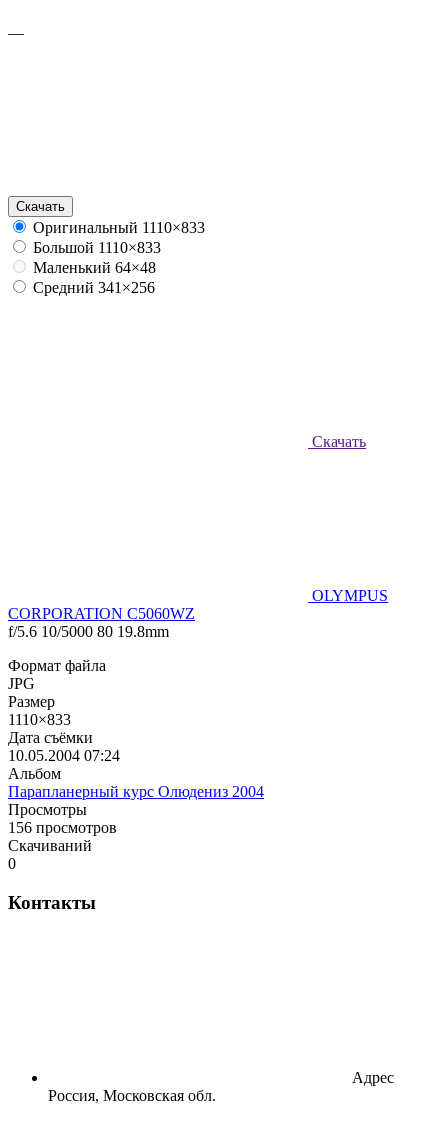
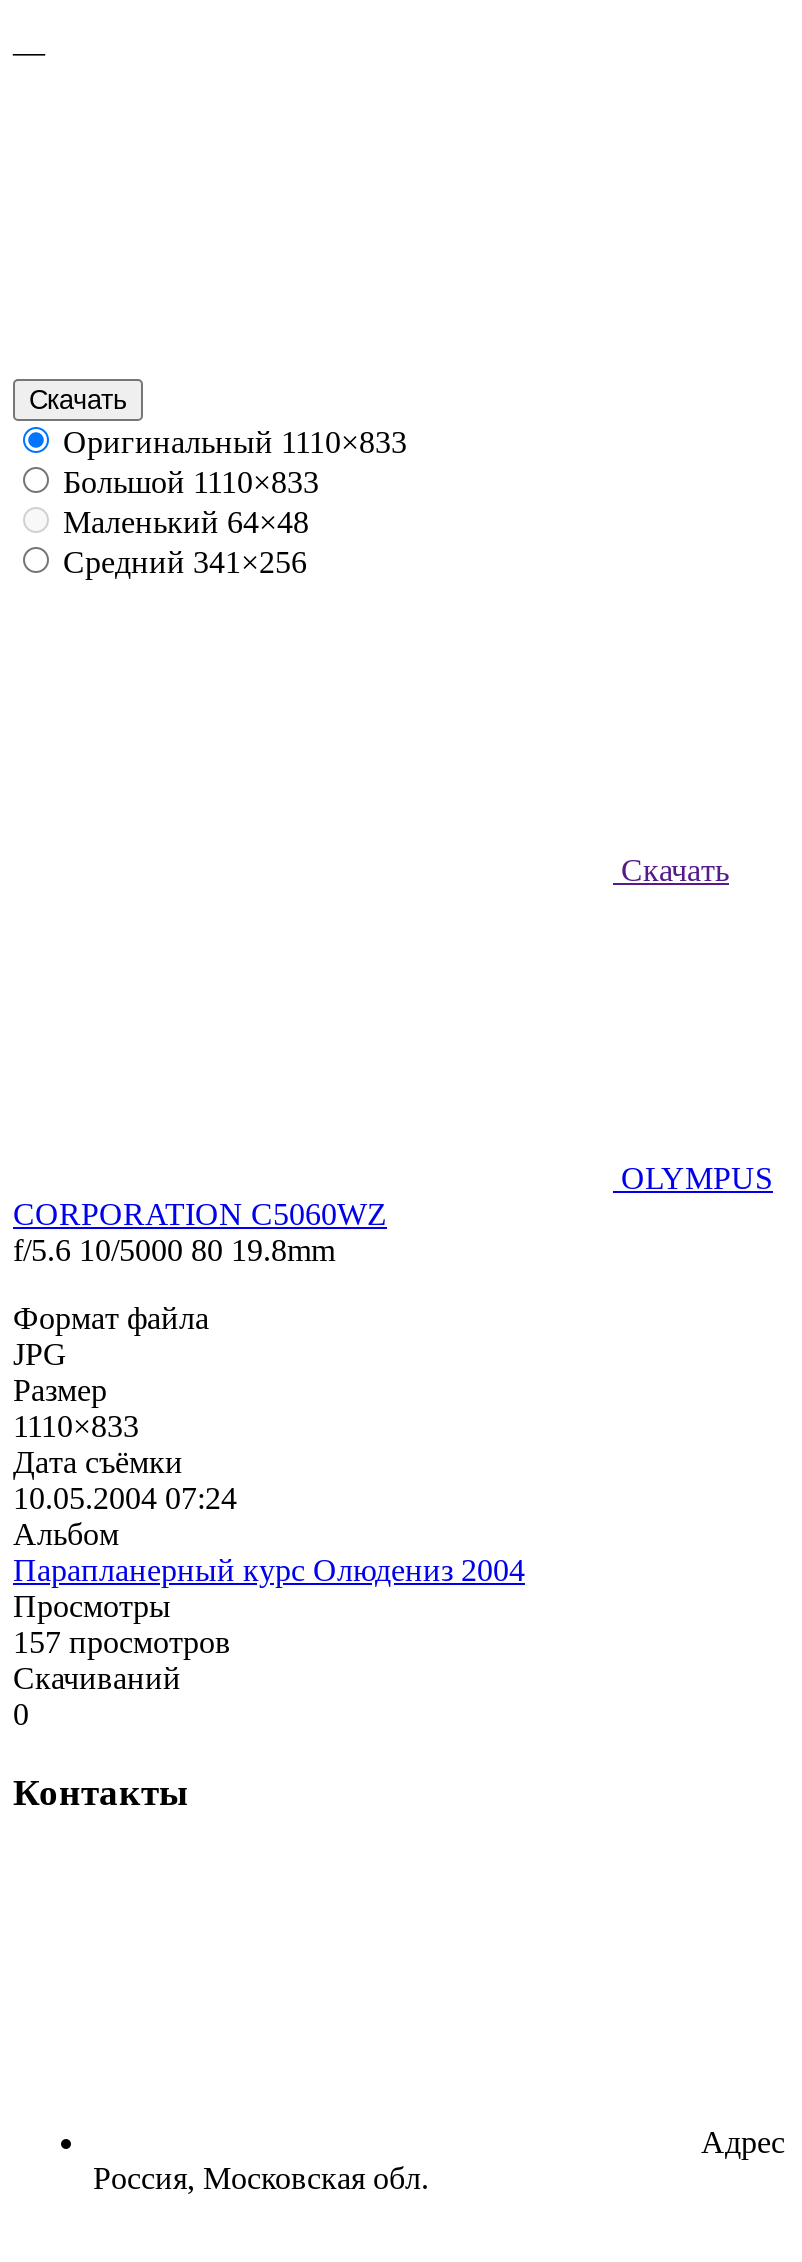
[8,819,117,836] 156 просмотров -> [13,1626,231,1660] 157 просмотров

